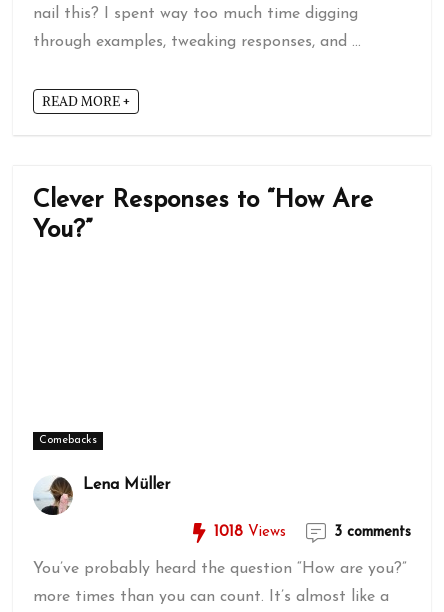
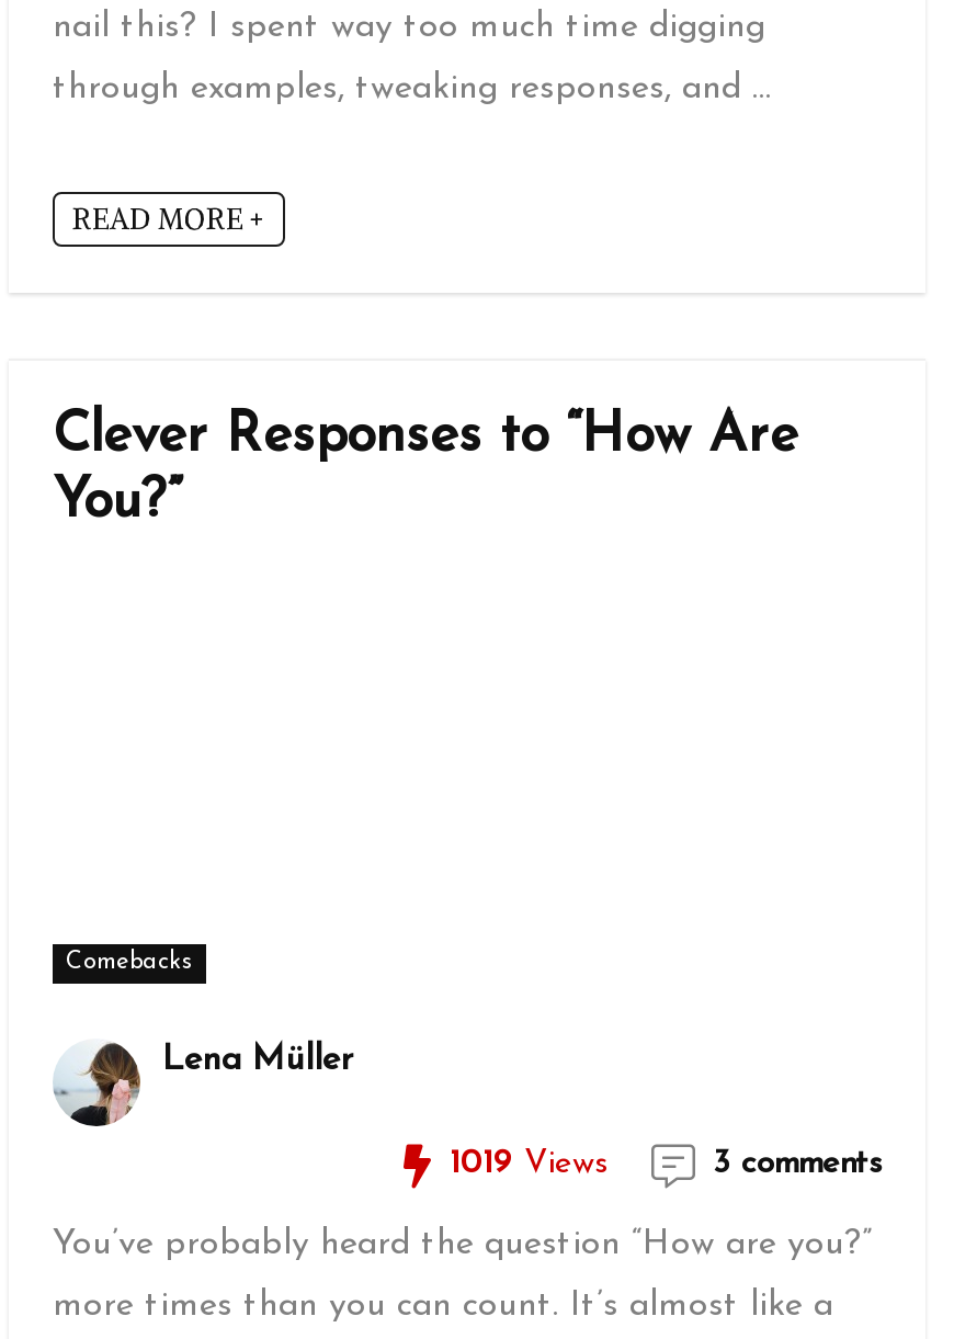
[214,525,286,540] 1018 Views -> [450,1148,607,1181] 1019 Views

